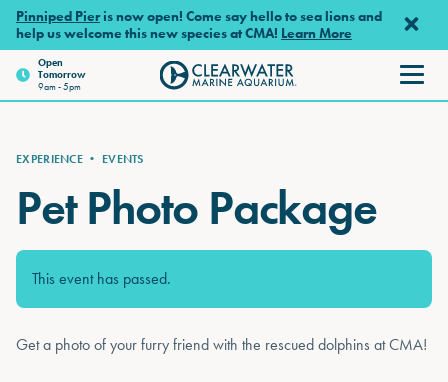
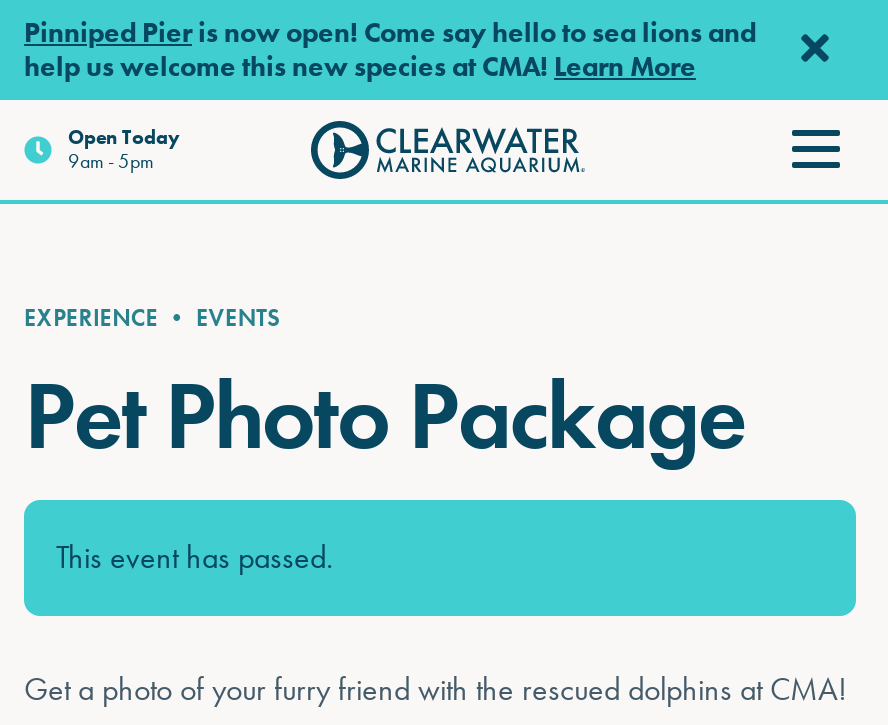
[38,56,86,81] Open | Tomorrow -> [68,124,180,150] Open Today

